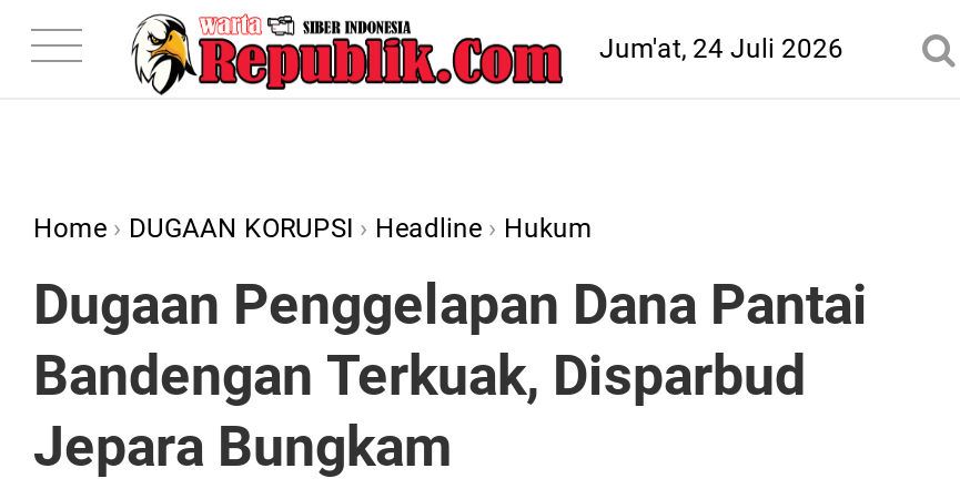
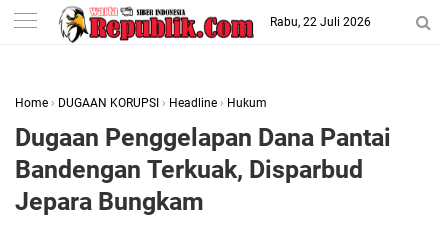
[599,33,843,64] Jum'at, 24 Juli 2026 -> [270,15,371,29] Rabu, 22 Juli 2026

